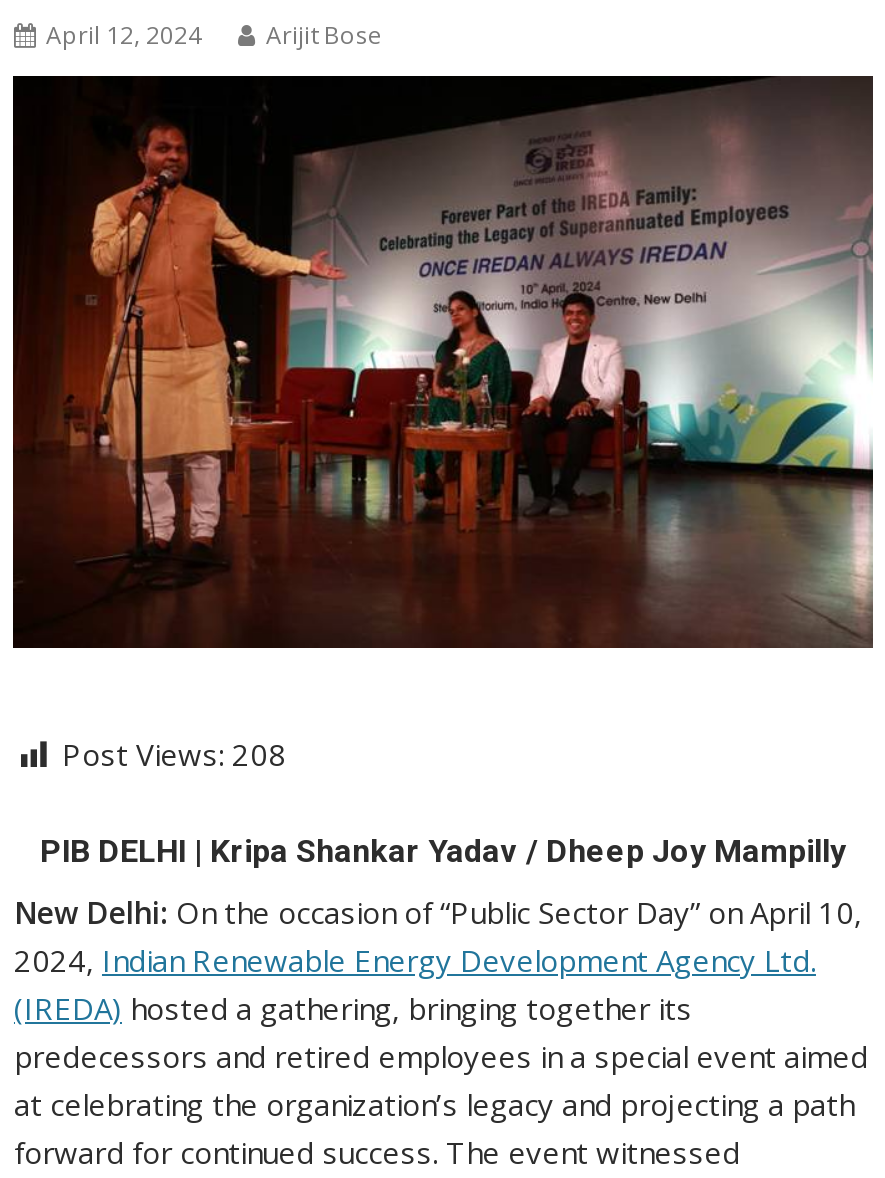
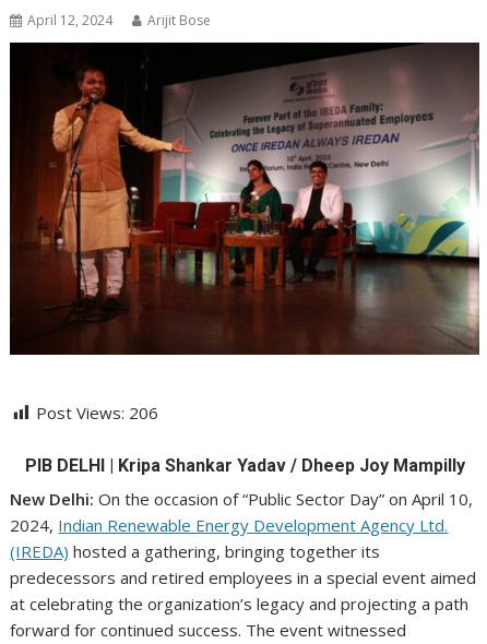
[62,734,286,774] Post Views: 208 -> [37,401,159,423] Post Views: 206

